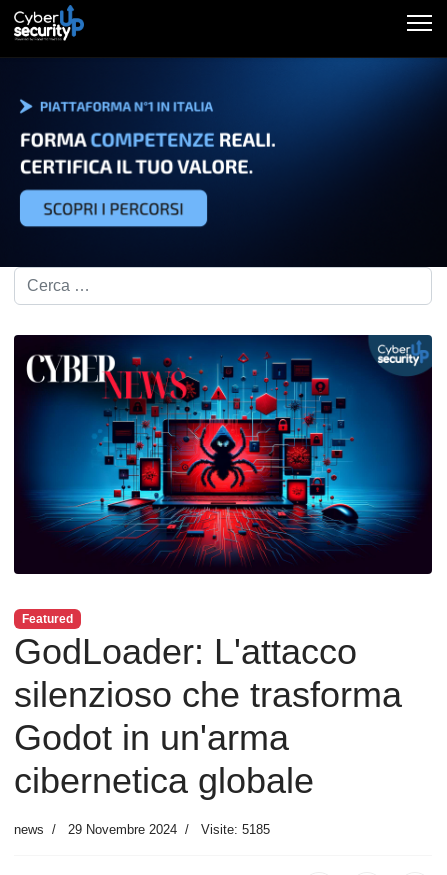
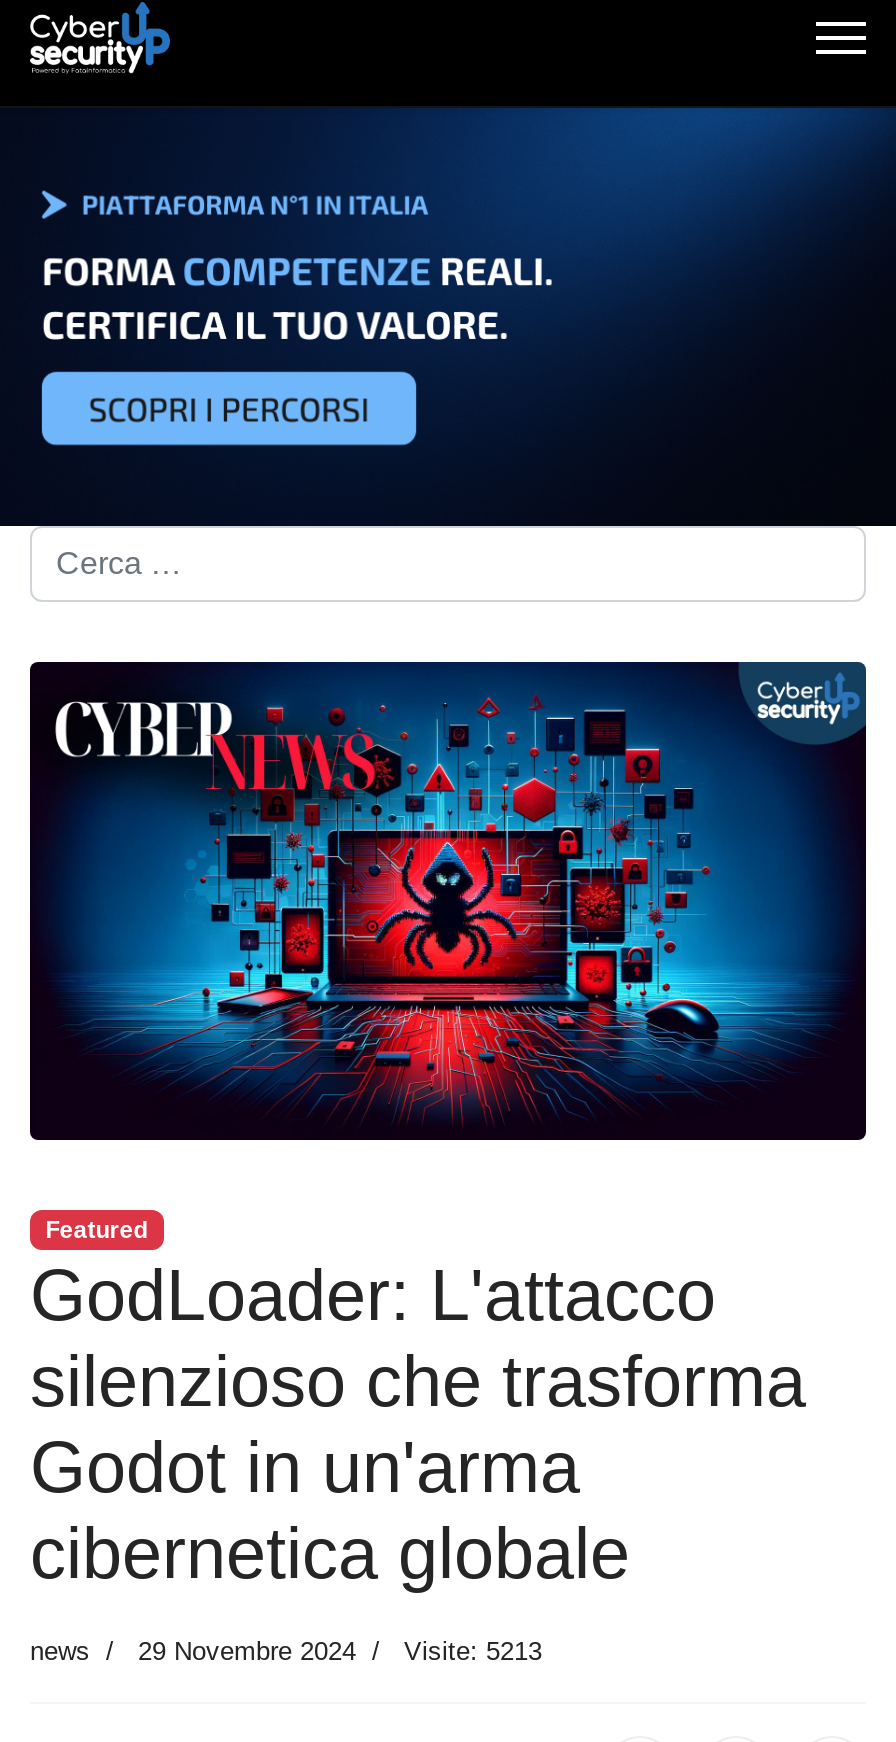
[14,822,270,837] news 29 Novembre 2024 Visite: 5185 -> [30,1636,542,1666] news 29 Novembre 2024 Visite: 5213

